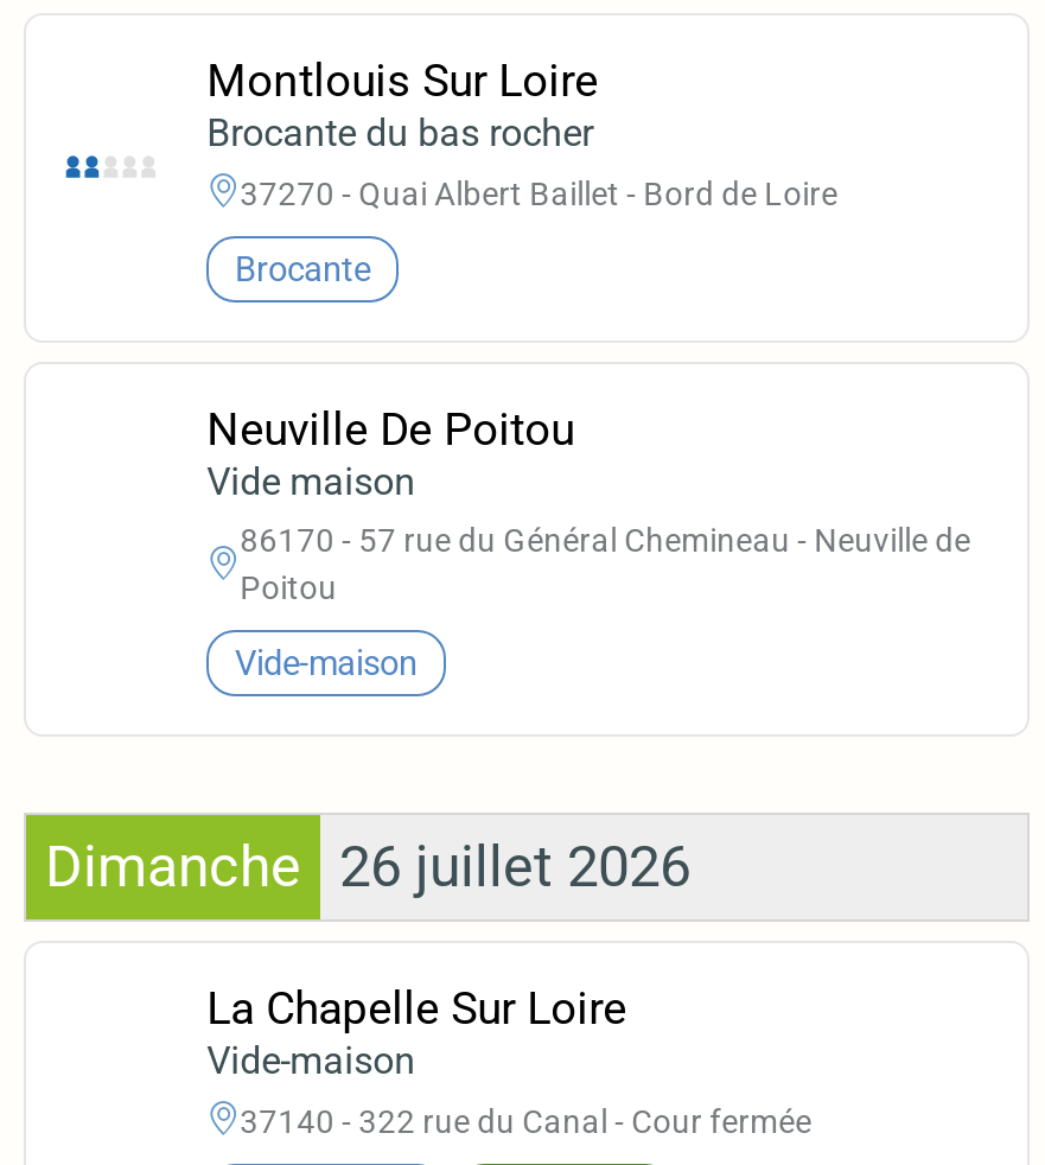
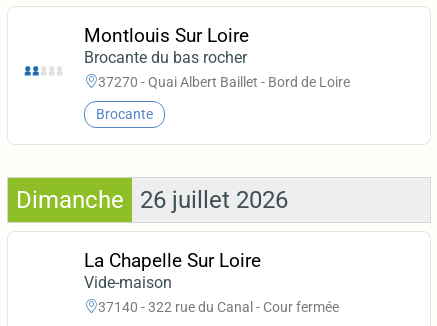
[207,402,971,683] Neuville De Poitou | Vide maison | 86170 - 57 rue du Général Chemineau - Neuville de | Poitou | Vide-maison -> none

